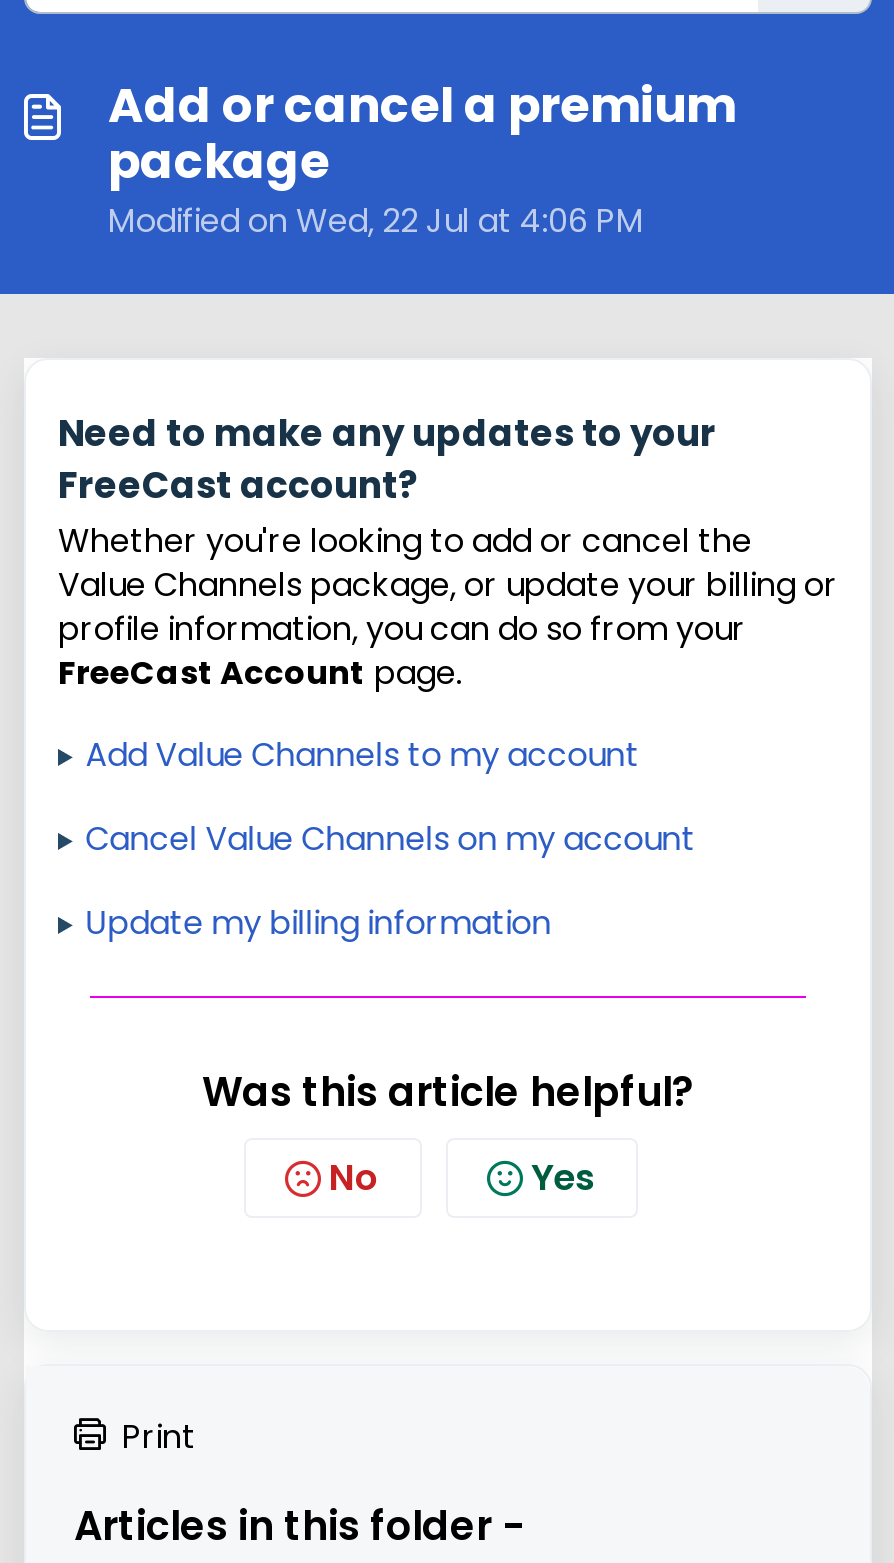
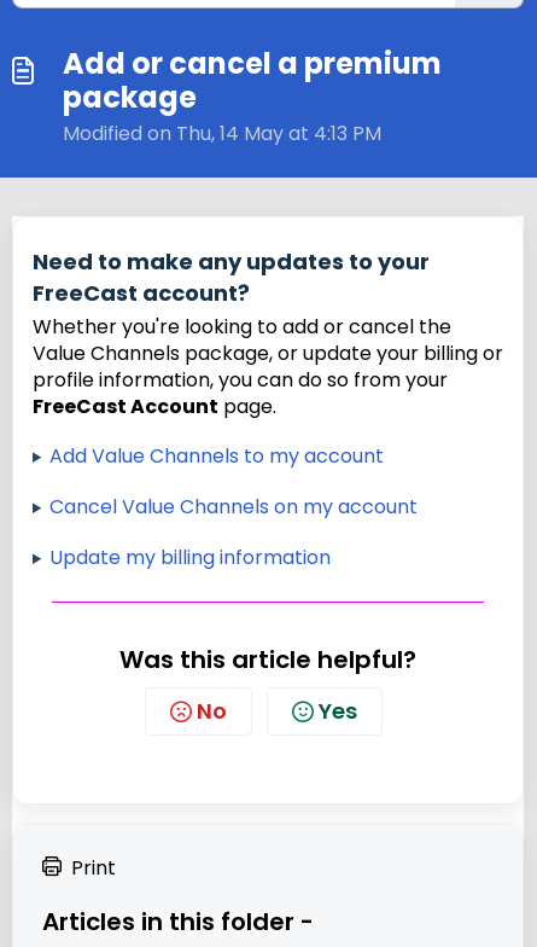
[108,198,644,244] Modified on Wed, 22 Jul at 4:06 PM -> [63,120,381,147] Modified on Thu, 14 May at 4:13 PM

